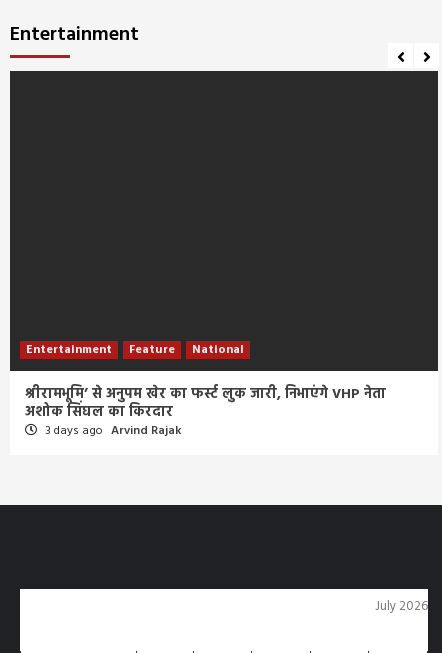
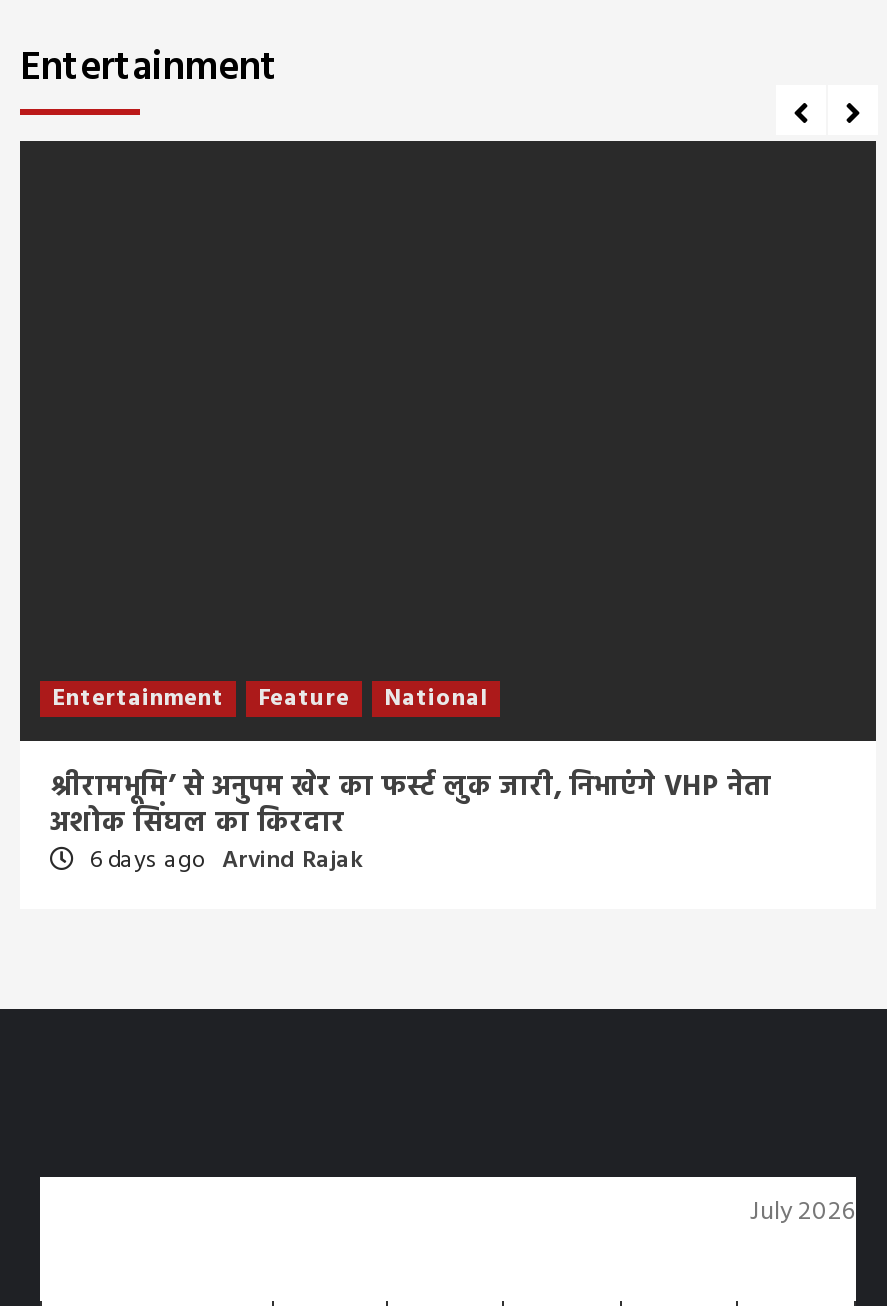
[42,421,182,441] 3 days ago Arvind Rajak -> [84,842,364,882] 6 days ago Arvind Rajak

